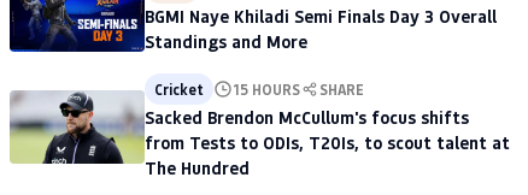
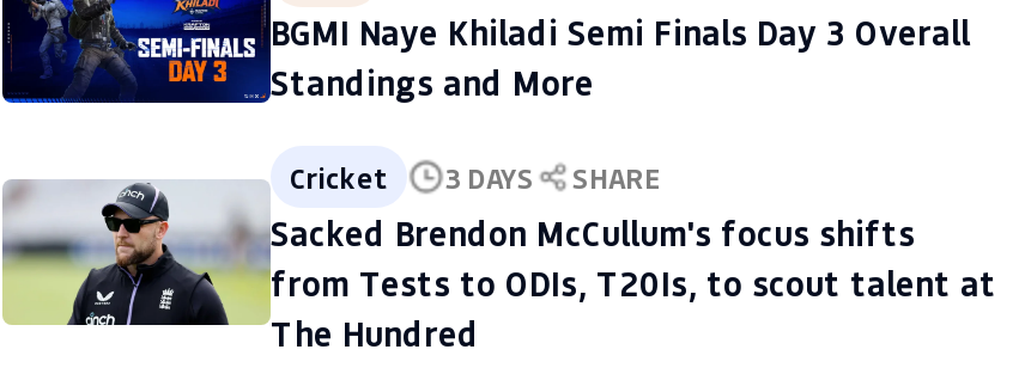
[154,80,364,99] Cricket 15 HOURS SHARE -> [290,158,661,197] Cricket 3 DAYS SHARE

